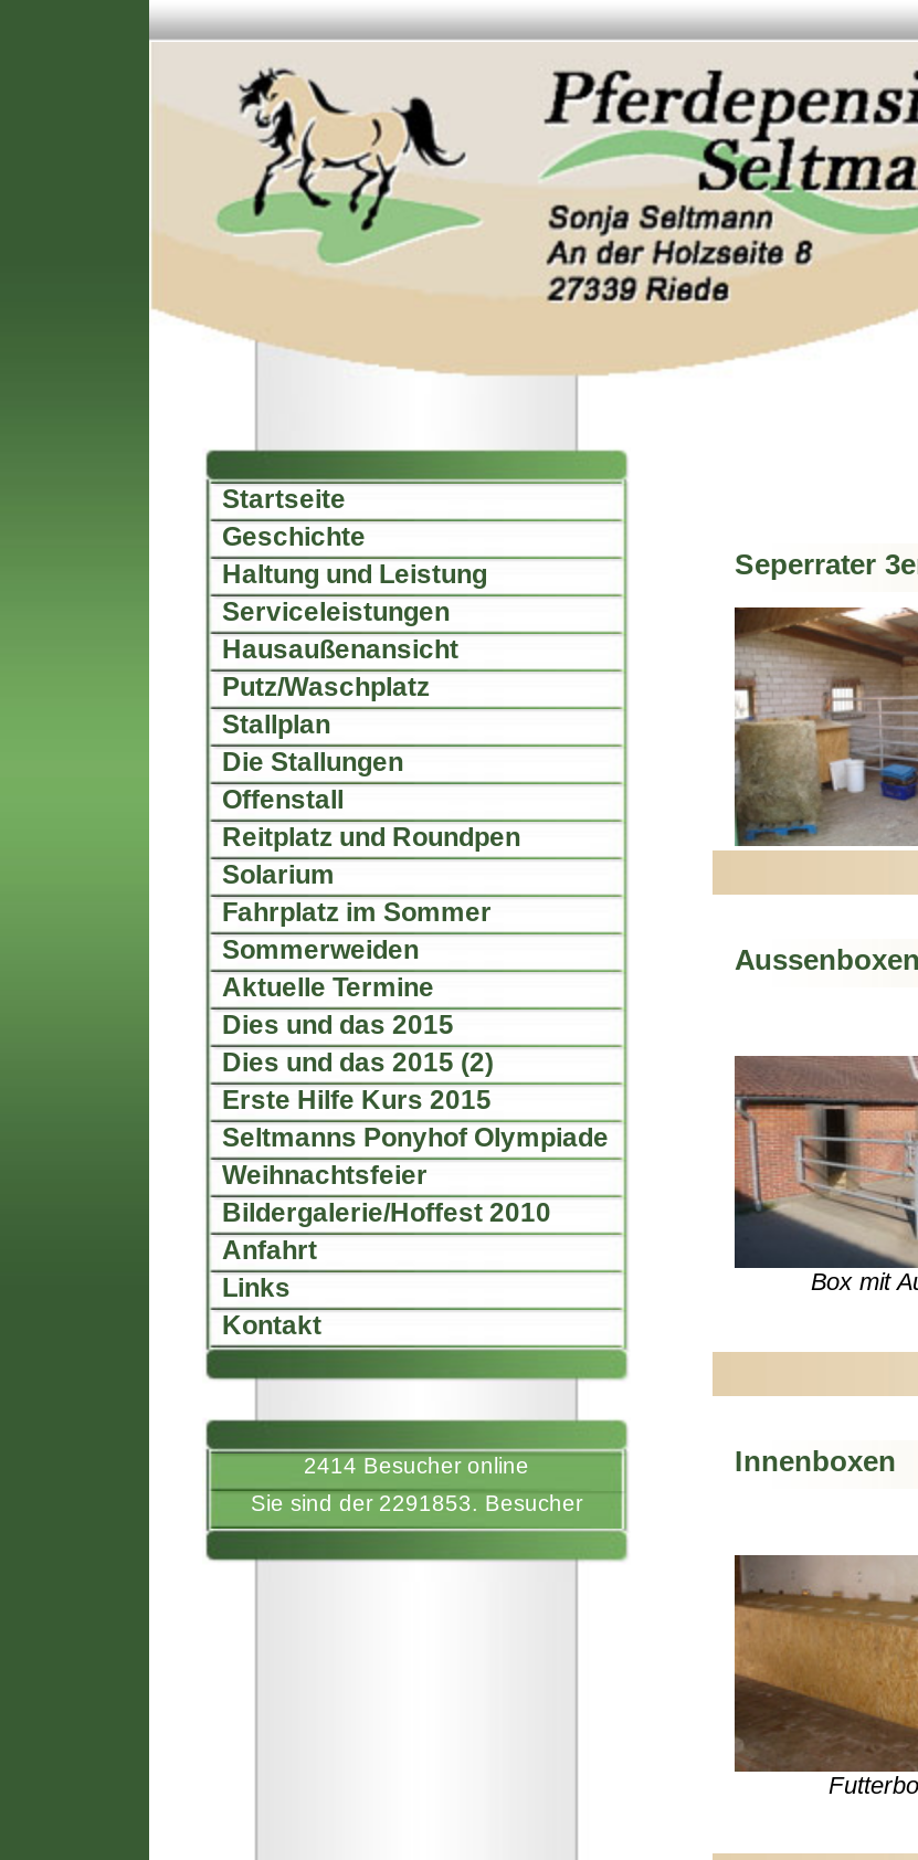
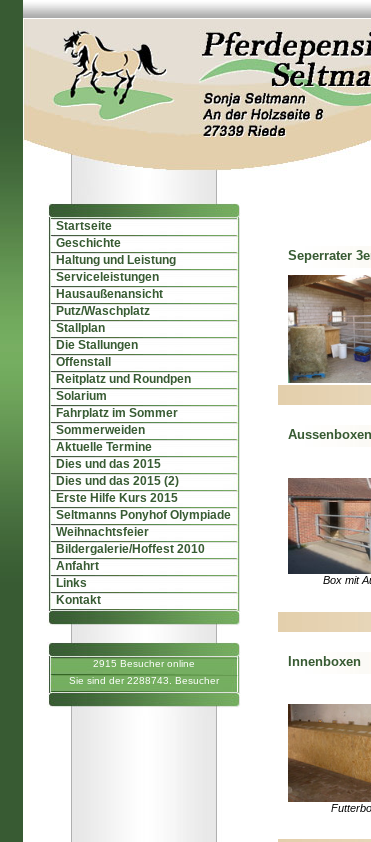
[304,1454,529,1478] 2414 Besucher online -> [93,658,195,669] 2915 Besucher online
[251,1491,582,1515] Sie sind der 2291853. Besucher -> [69,675,219,686] Sie sind der 2288743. Besucher

